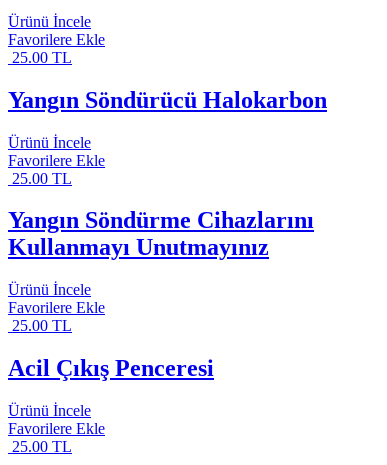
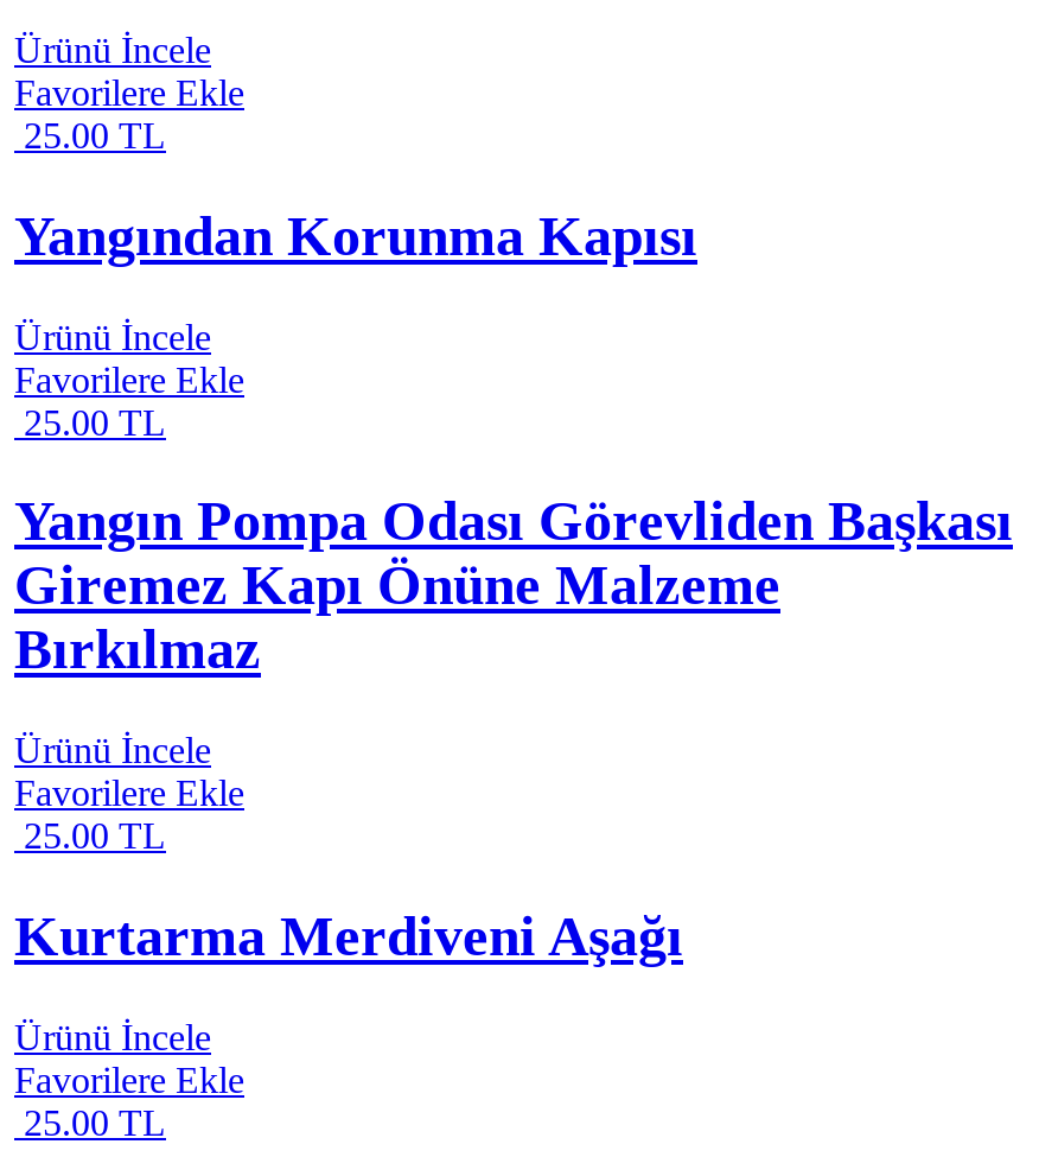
[8,87,327,113] Yangın Söndürücü Halokarbon -> [14,204,697,266] Yangından Korunma Kapısı
[8,207,314,260] Yangın Söndürme Cihazlarını | Kullanmayı Unutmayınız -> [14,491,1013,681] Yangın Pompa Odası Görevliden Başkası | Giremez Kapı Önüne Malzeme | Bırkılmaz
[8,355,214,381] Acil Çıkış Penceresi -> [14,906,683,968] Kurtarma Merdiveni Aşağı

